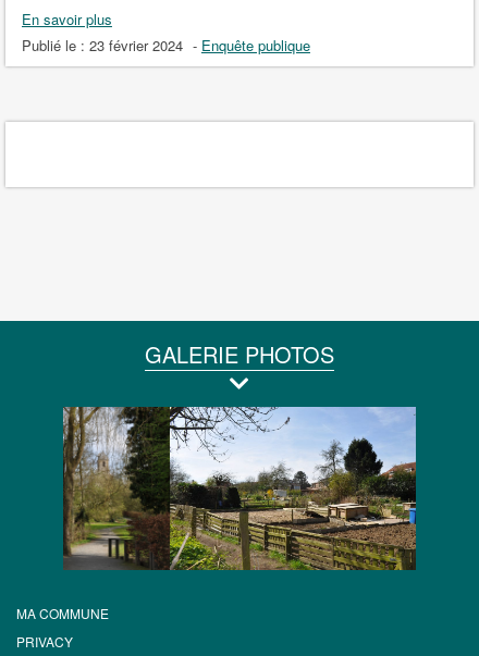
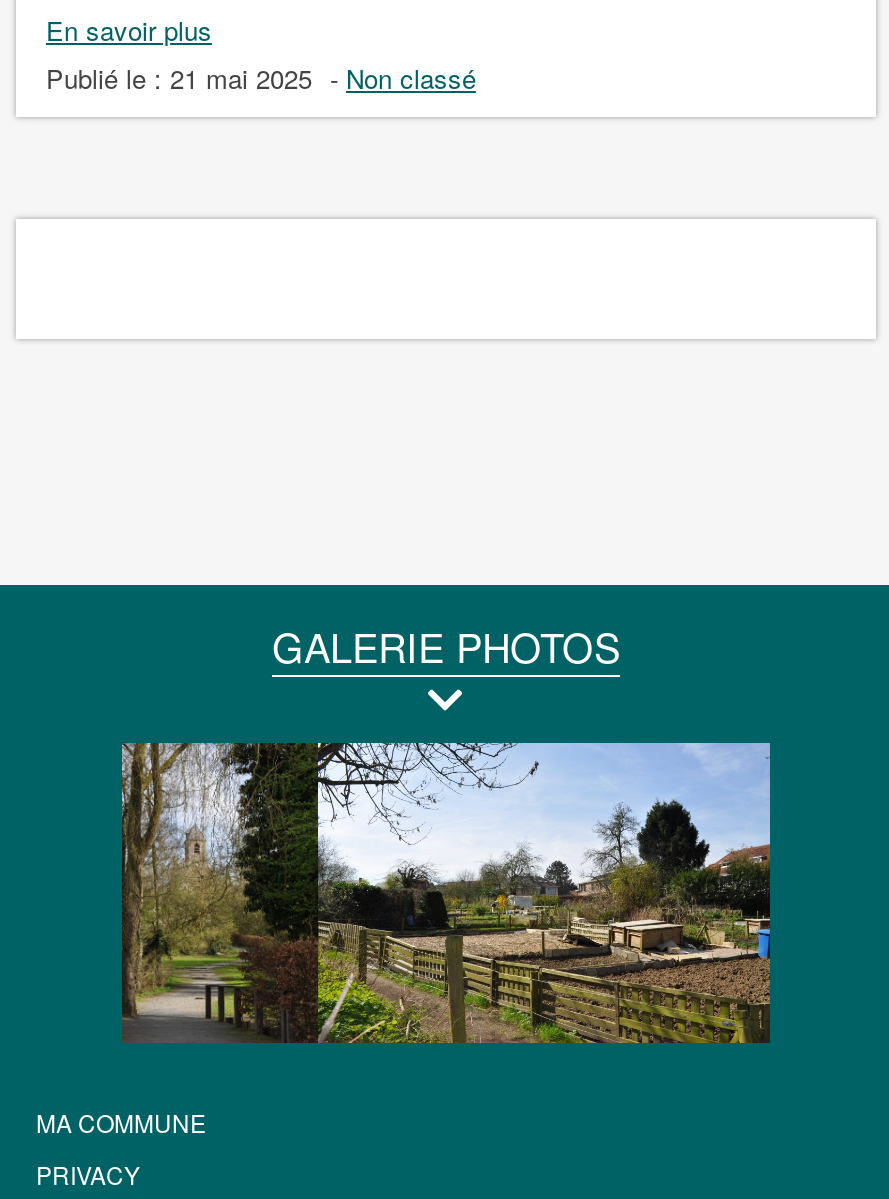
[22,34,310,55] Publié le : 23 février 2024 - Enquête publique -> [46,58,476,96] Publié le : 21 mai 2025 - Non classé

